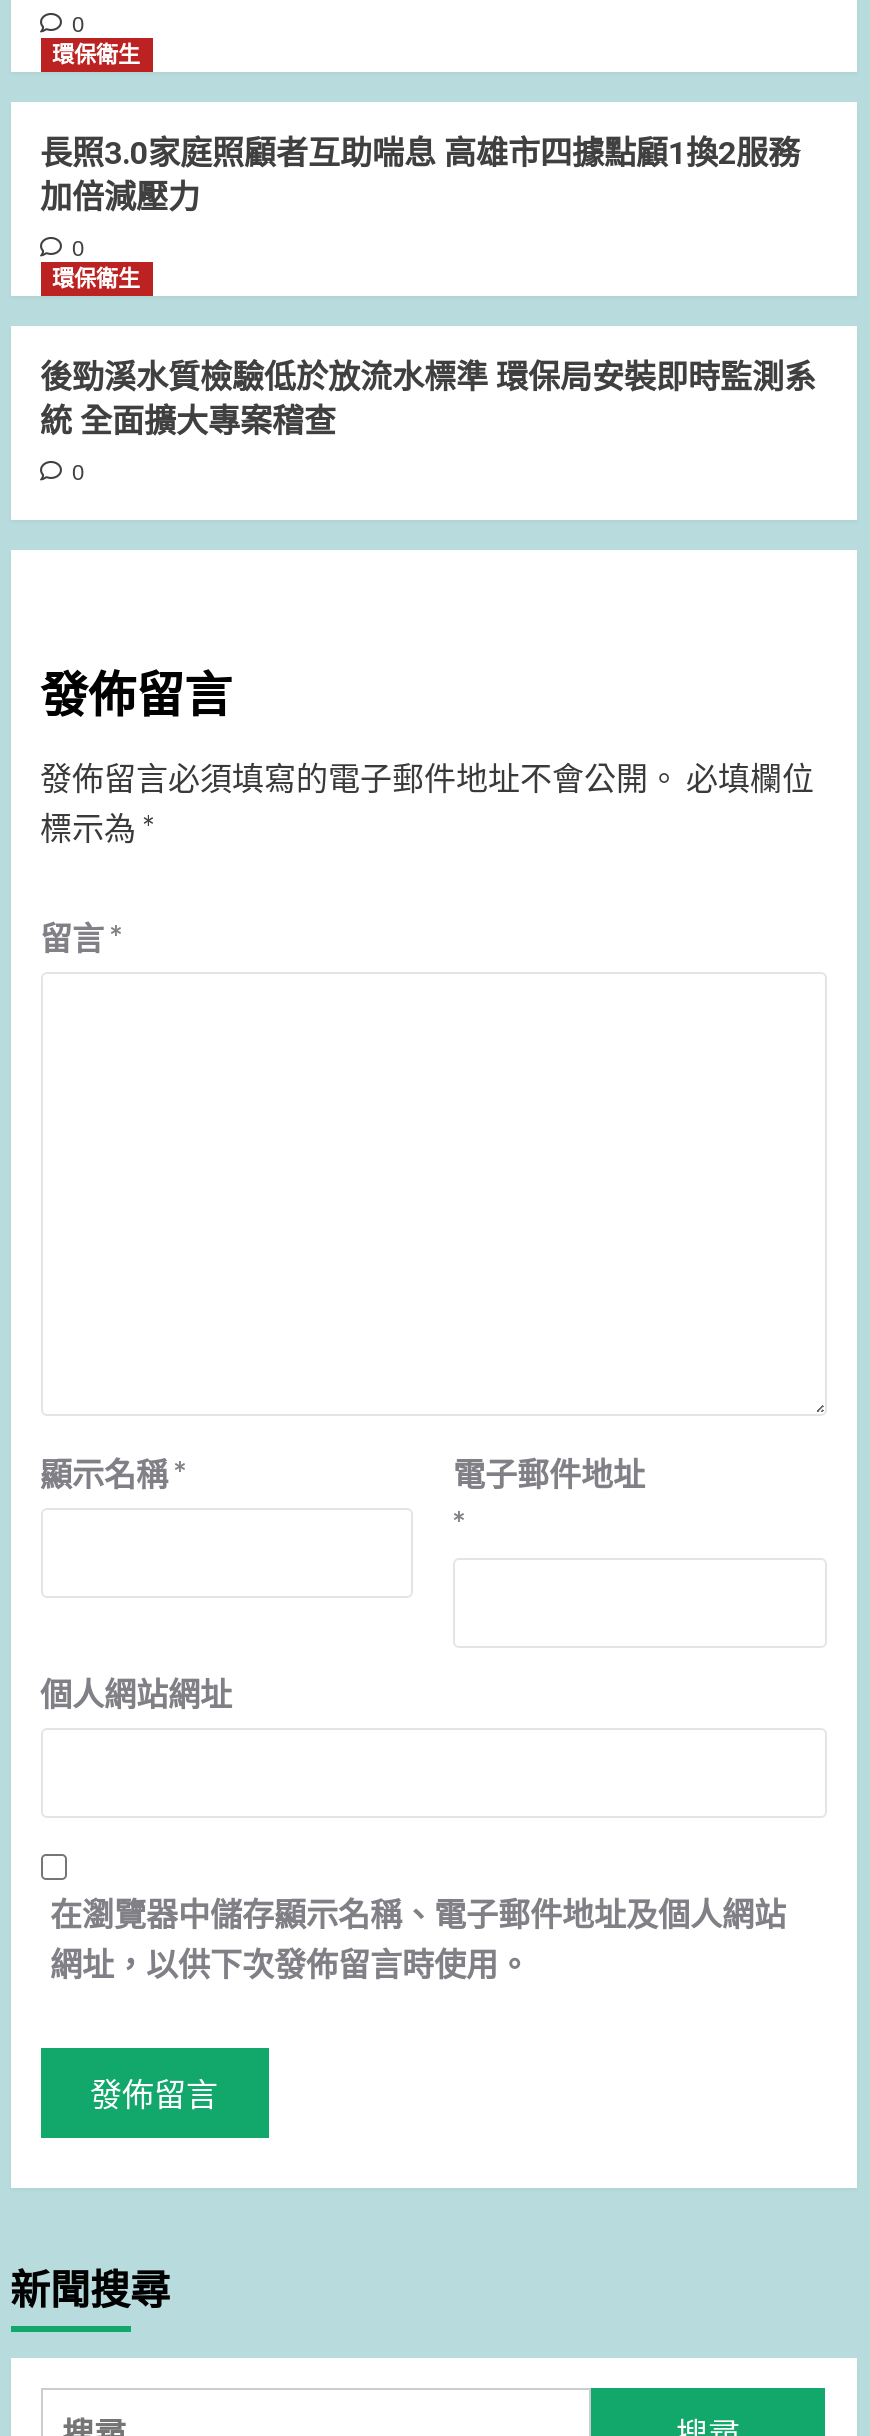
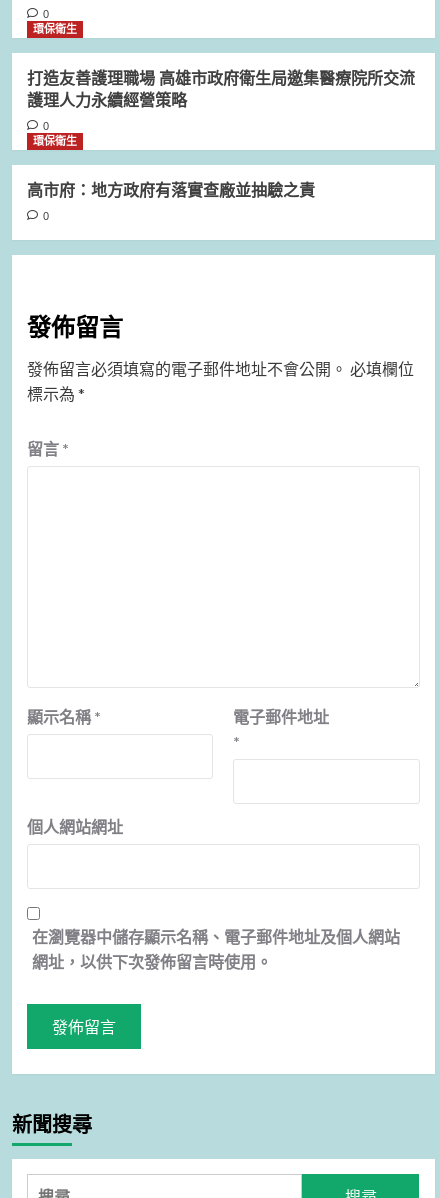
[40,134,800,216] 長照3.0家庭照顧者互助喘息 高雄市四據點顧1換2服務 | 加倍減壓力 -> [26,69,414,110] 打造友善護理職場 高雄市政府衛生局邀集醫療院所交流 | 護理人力永續經營策略
[40,358,816,440] 後勁溪水質檢驗低於放流水標準 環保局安裝即時監測系 | 統 全面擴大專案稽查 -> [26,181,314,200] 高市府：地方政府有落實查廠並抽驗之責

